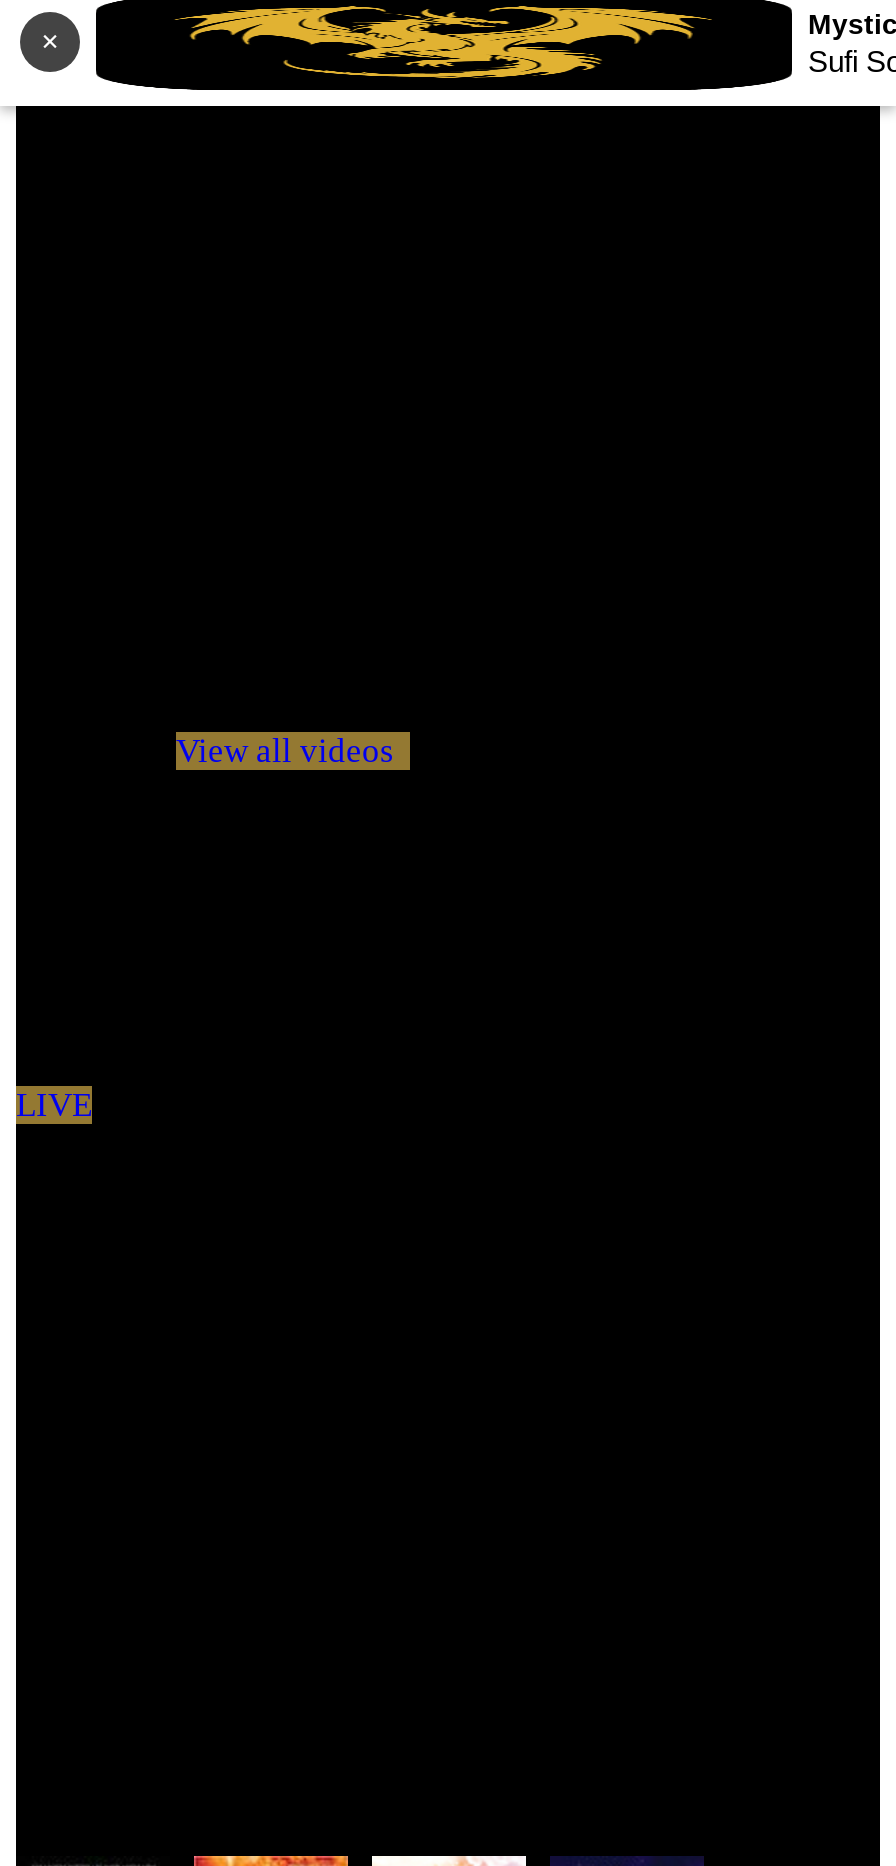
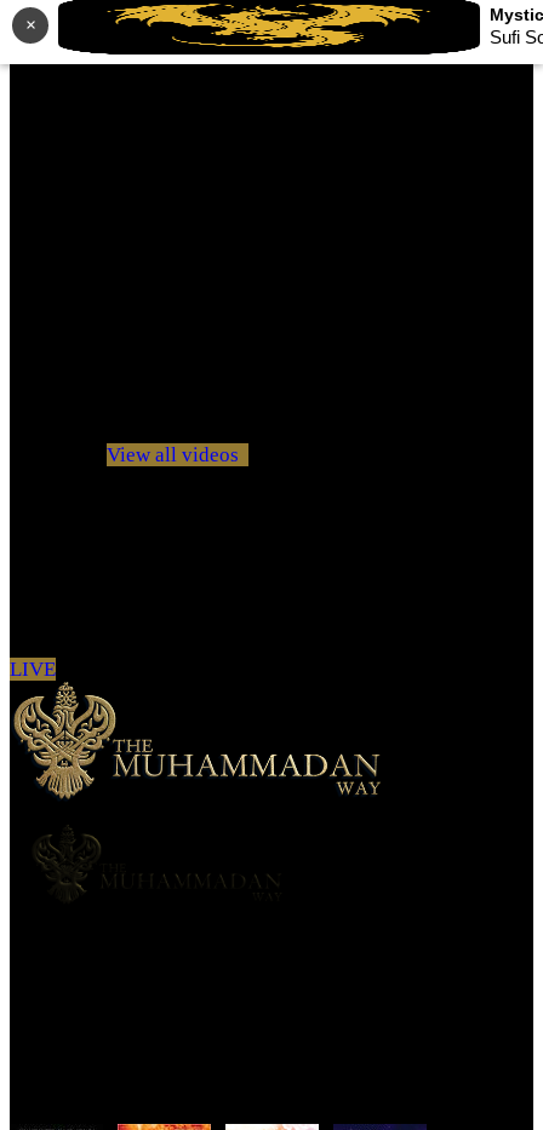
none -> [13,682,381,799] [image]

